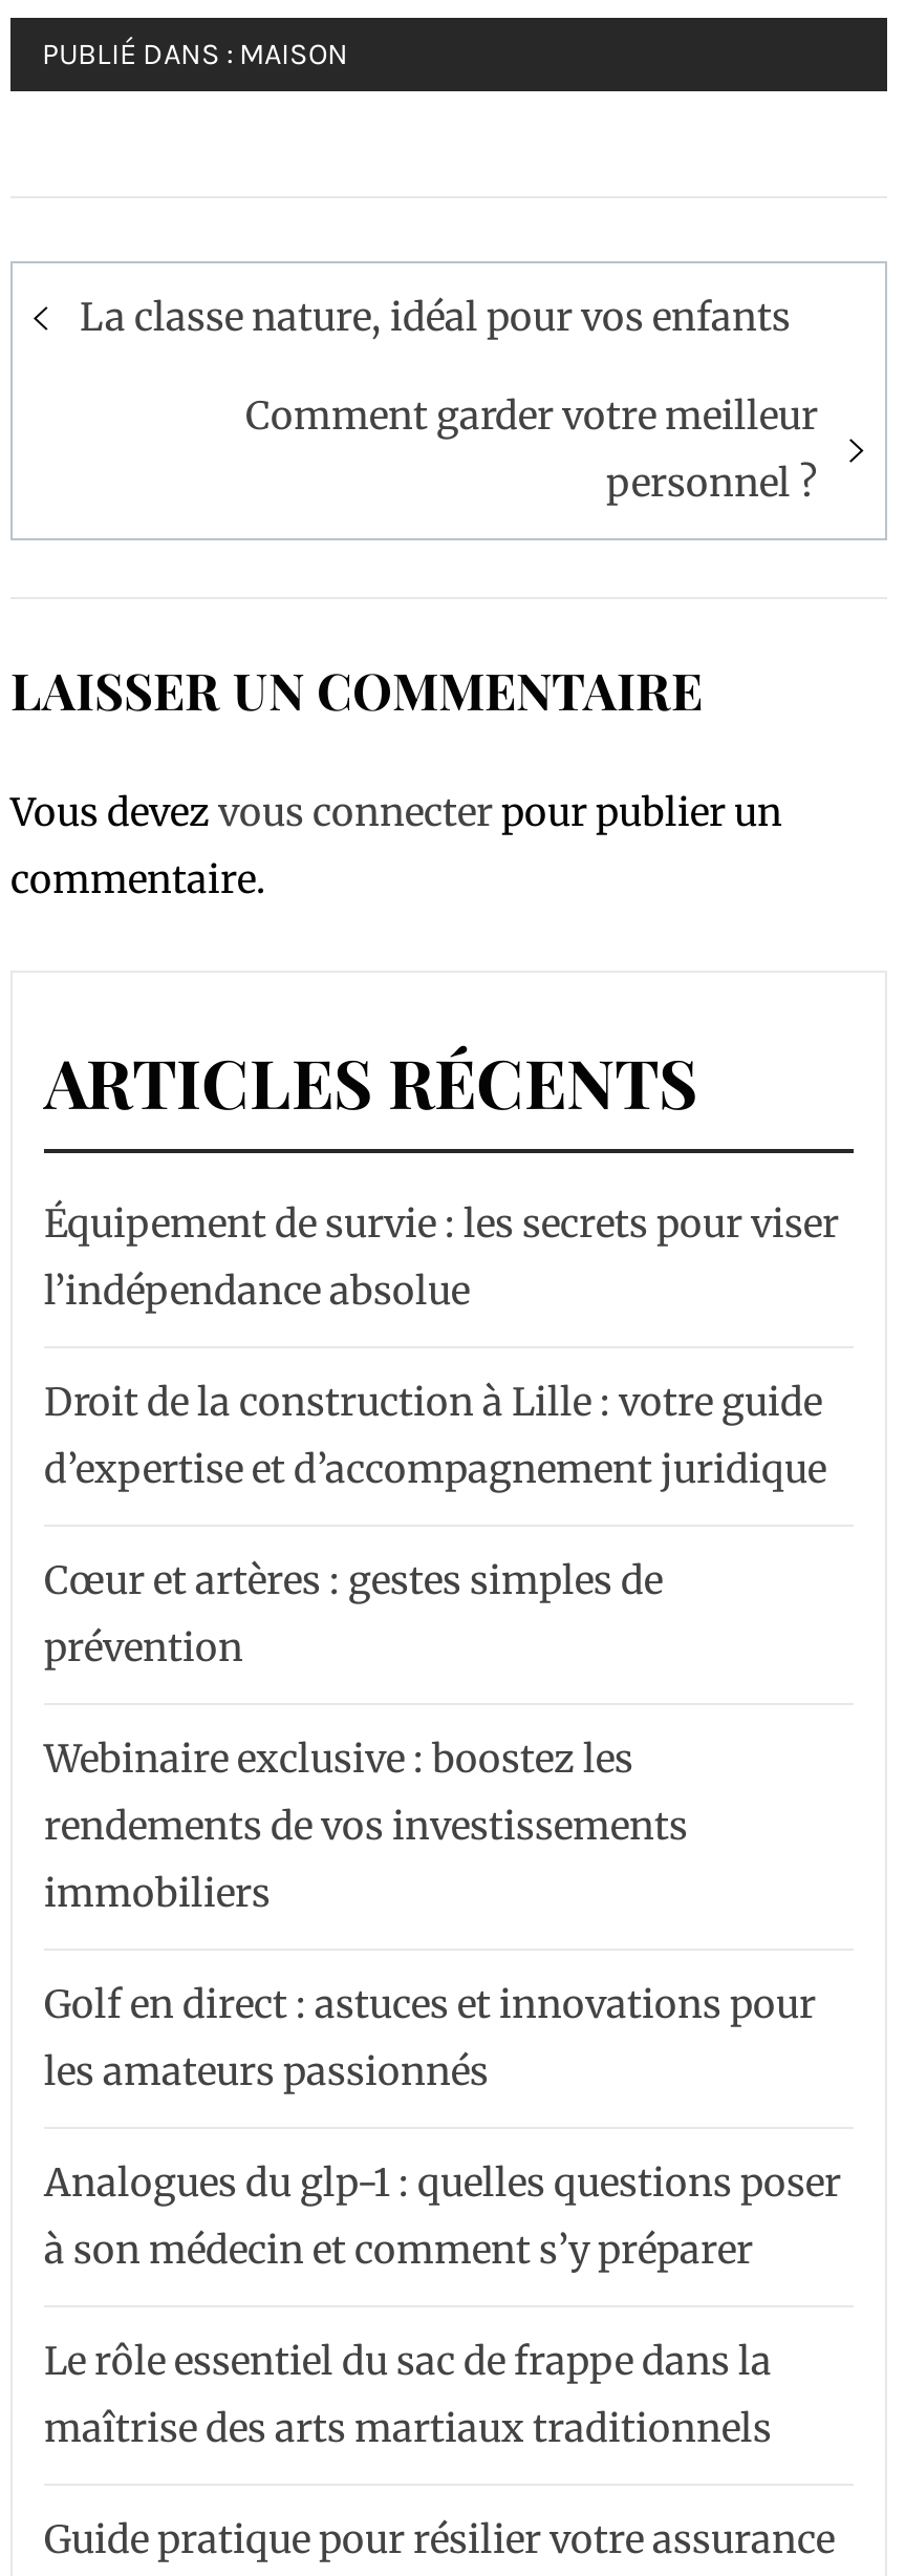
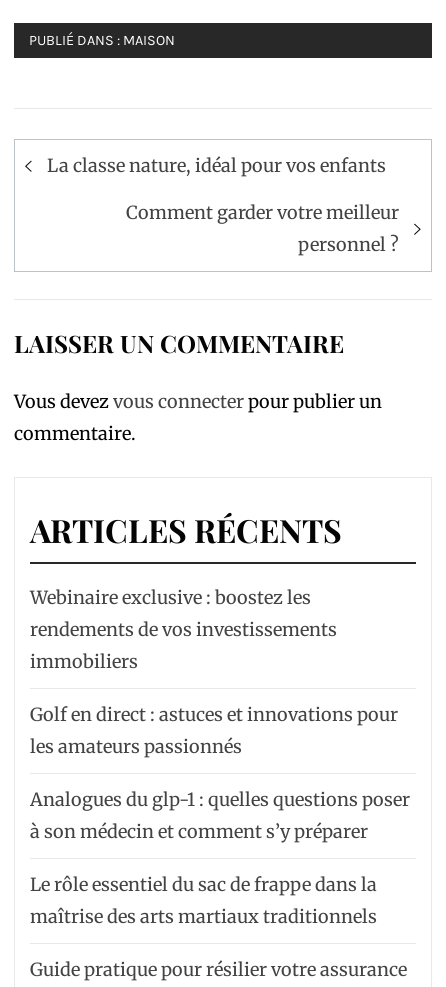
[44,1199,839,1671] Équipement de survie : les secrets pour viser | l’indépendance absolue | Droit de la construction à Lille : votre guide | d’expertise et d’accompagnement juridique | Cœur et artères : gestes simples de | prévention -> none

